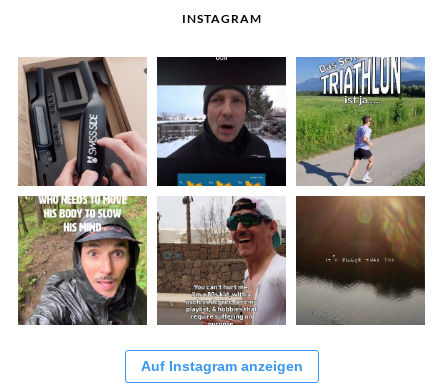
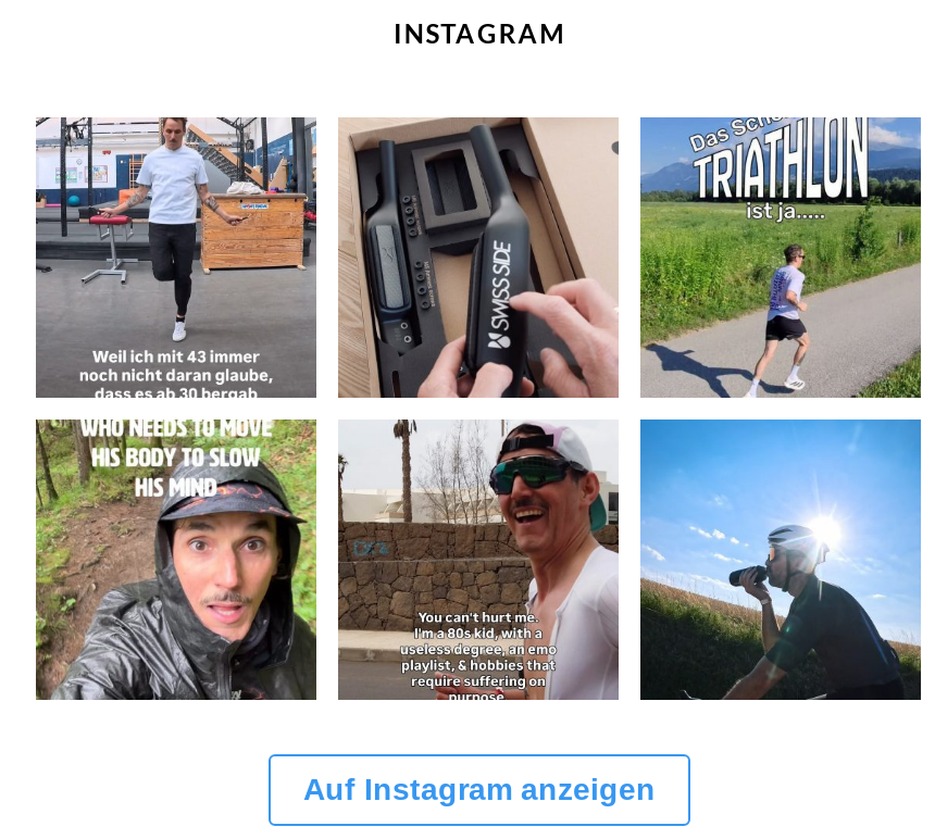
[18,56,147,186] [image] -> [34,115,319,398] [image]
[156,56,287,187] [image] -> [336,115,619,400] [image]
[295,195,426,326] [image] -> [638,417,923,702] [image]

